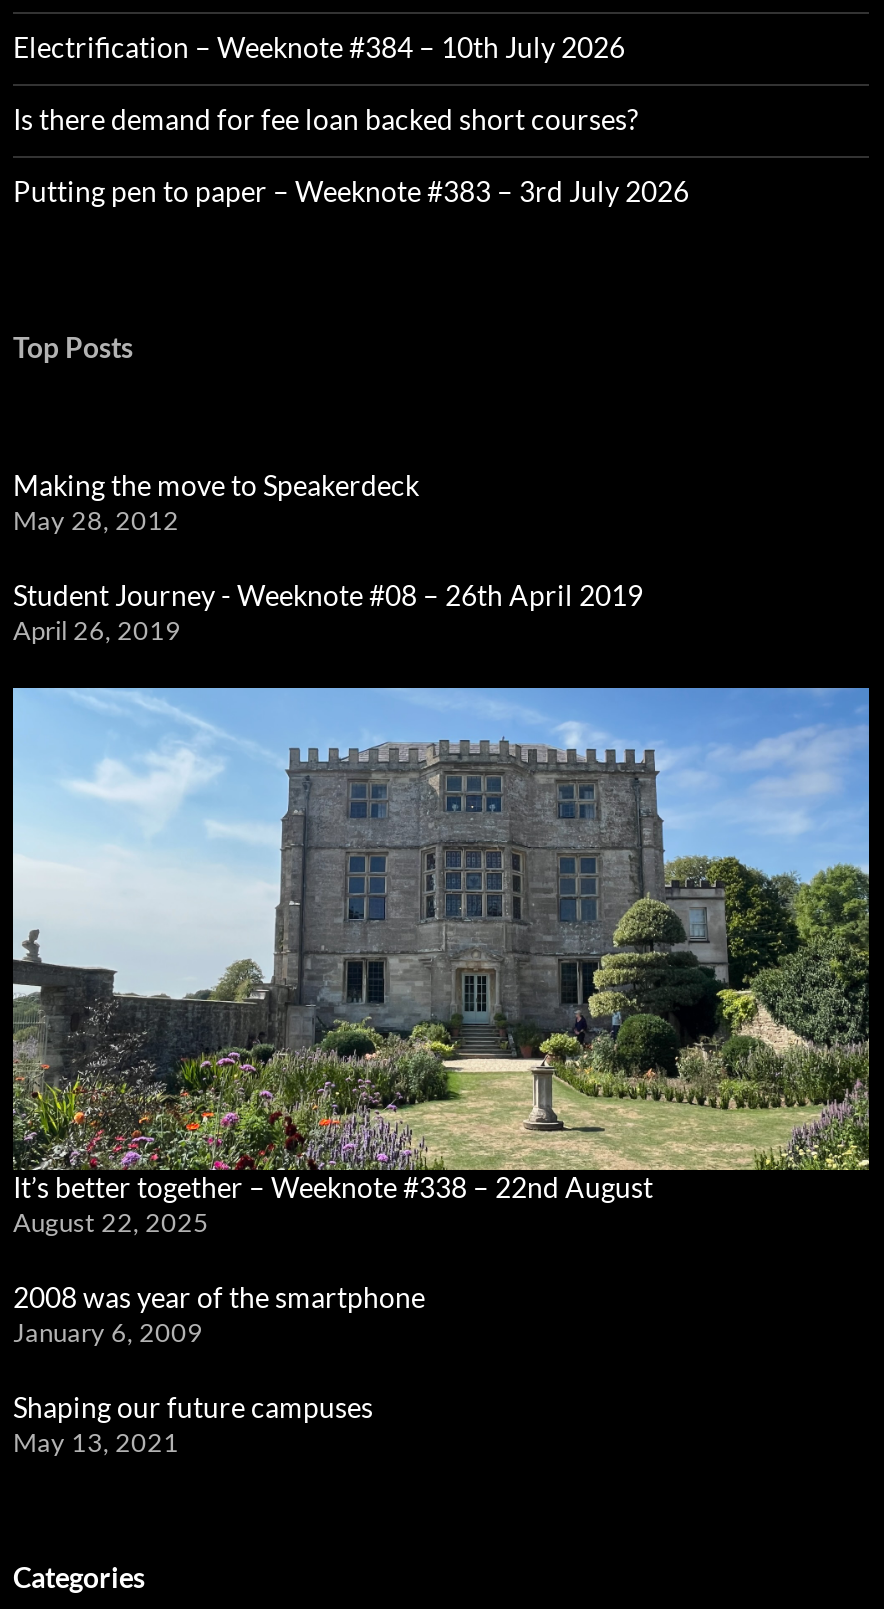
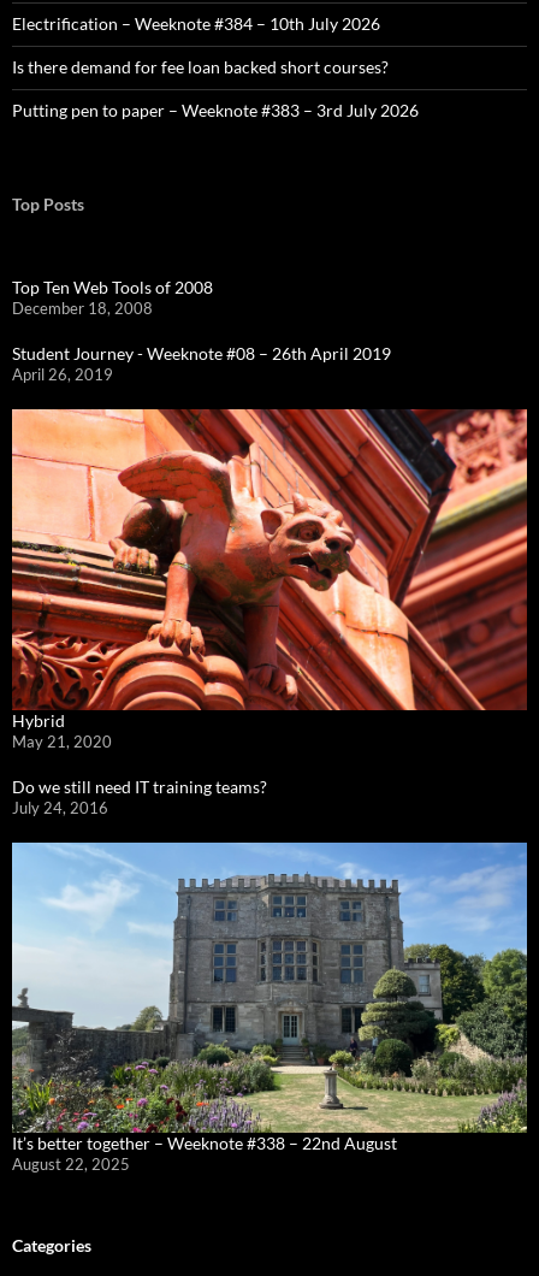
[13,468,419,536] Making the move to Speakerdeck | May 28, 2012 -> [12,277,213,318] Top Ten Web Tools of 2008 | December 18, 2008
none -> [11,408,528,817] [image] | Hybrid | May 21, 2020 | Do we still need IT training teams? | July 24, 2016
moved [9,688,873,1238] -> [10,843,529,1173]: [image] | It’s better together – Weeknote #338 – 22nd August | August 22, 2025
[13,1280,425,1458] 2008 was year of the smartphone | January 6, 2009 | Shaping our future campuses | May 13, 2021 -> none

